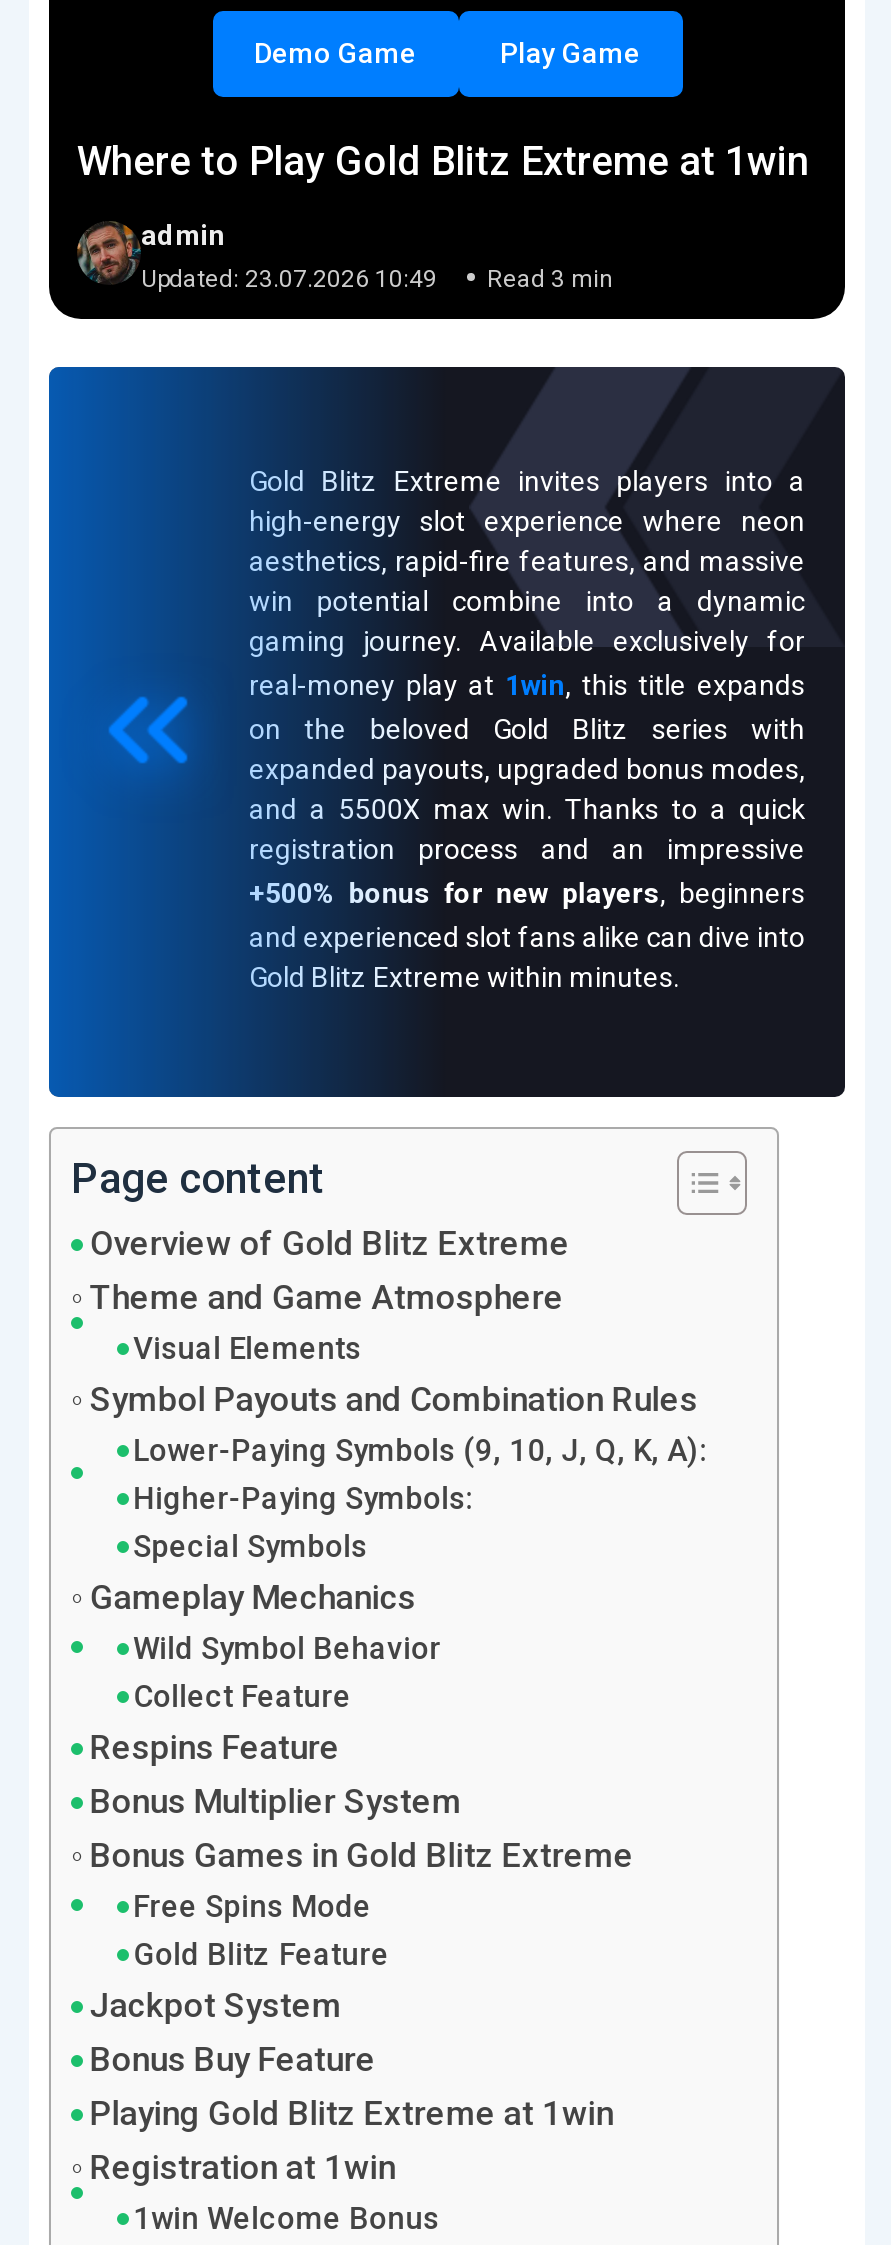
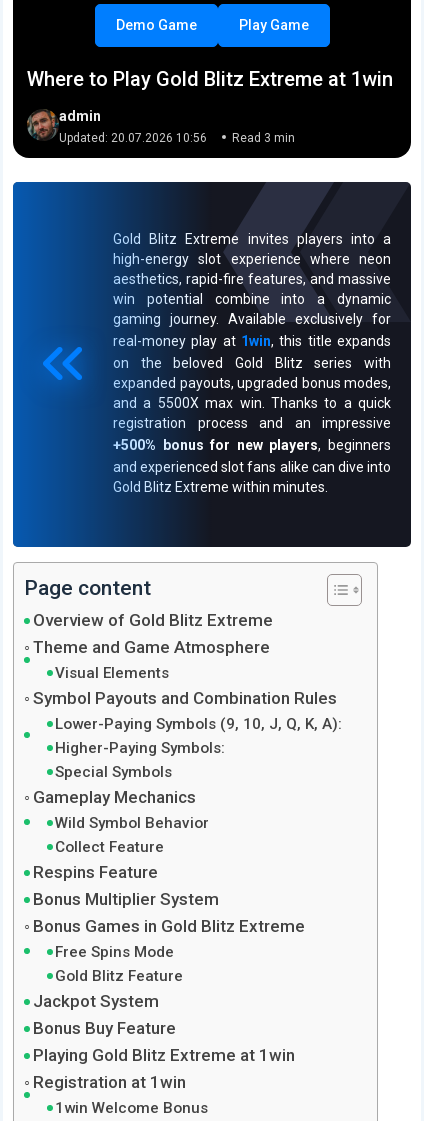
[141,265,613,293] Updated: 23.07.2026 10:49 Read 3 min -> [59,131,295,145] Updated: 20.07.2026 10:56 Read 3 min

